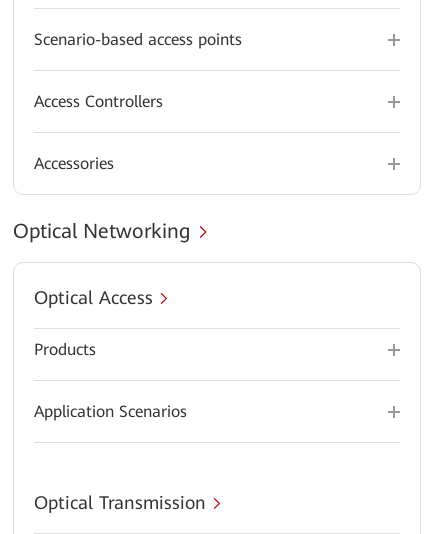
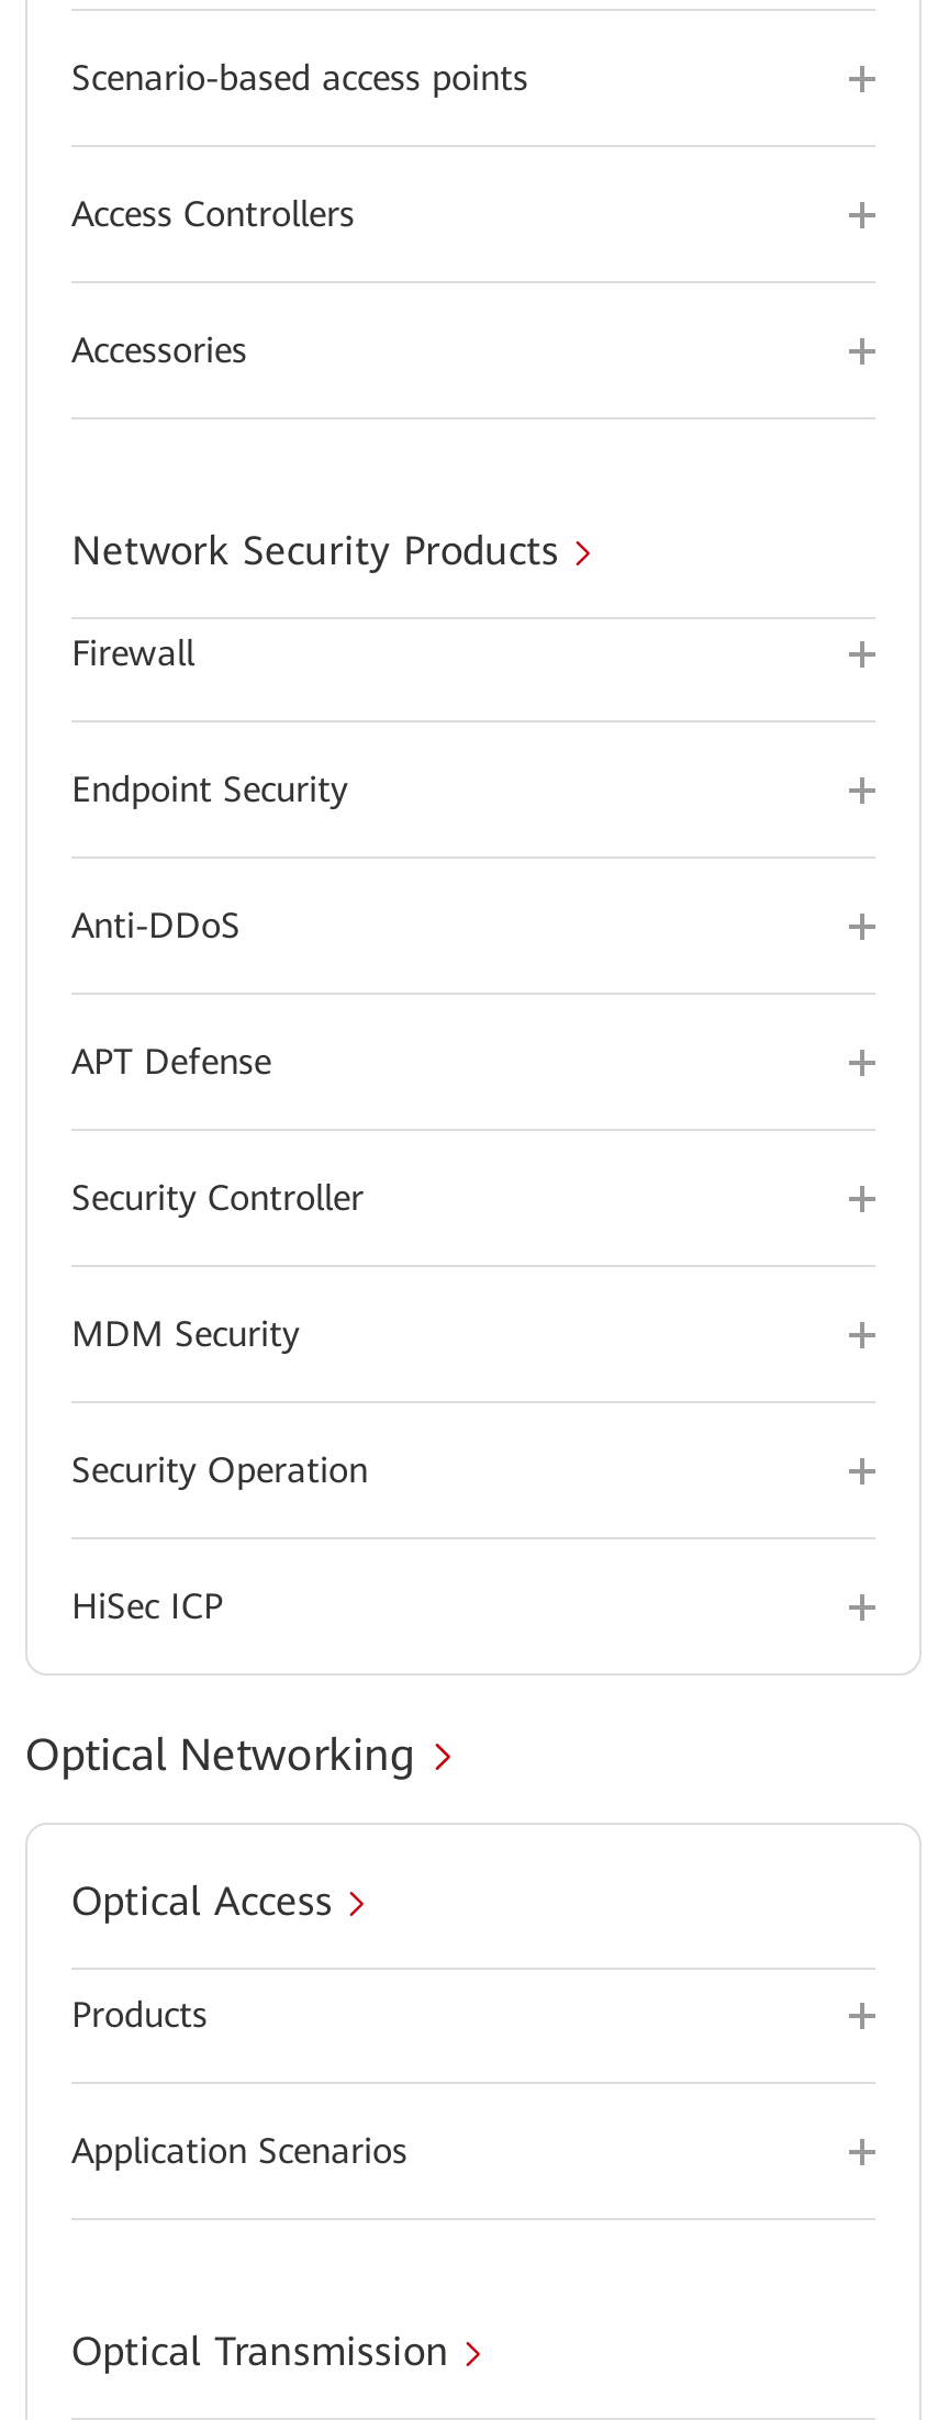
none -> [71,527,559,1627] Network Security Products | Firewall | Endpoint Security | Anti-DDoS | APT Defense | Security Controller | MDM Security | Security Operation | HiSec ICP

